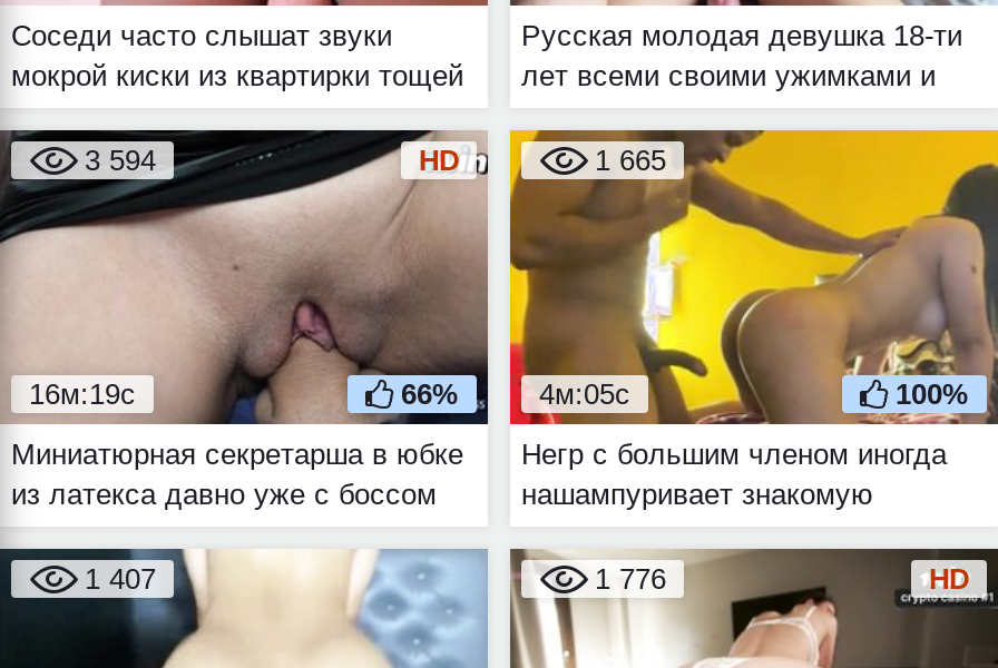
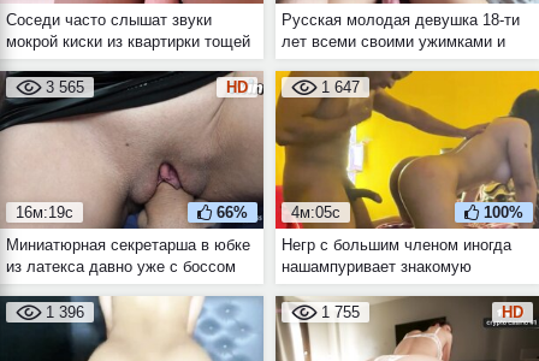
[85,145,156,178] 3 594 -> [46,78,84,96] 3 565
[595,145,666,178] 1 665 -> [321,78,360,96] 1 647
[85,562,156,595] 1 407 -> [46,304,84,322] 1 396
[595,562,666,595] 1 776 -> [321,304,360,322] 1 755

